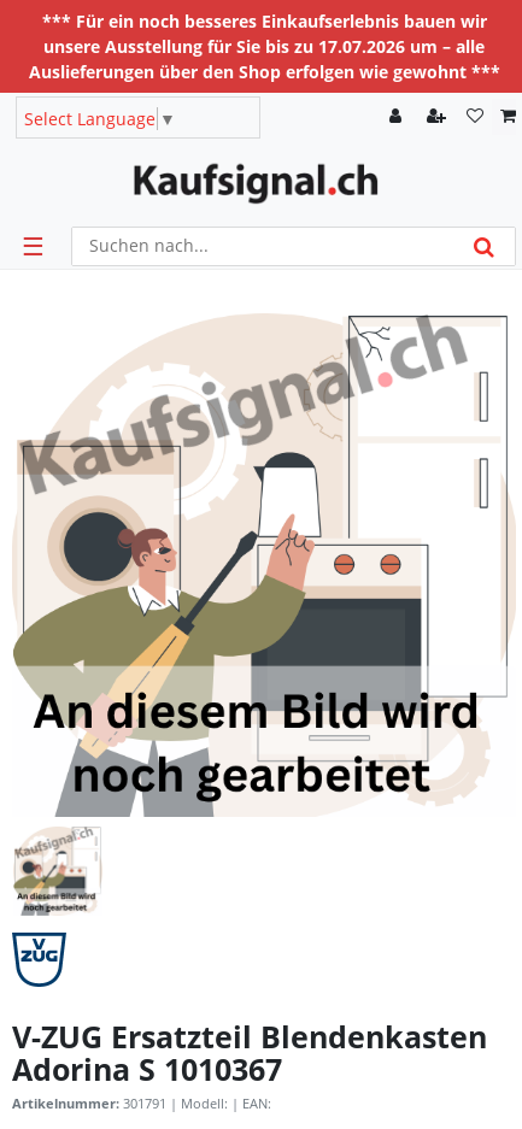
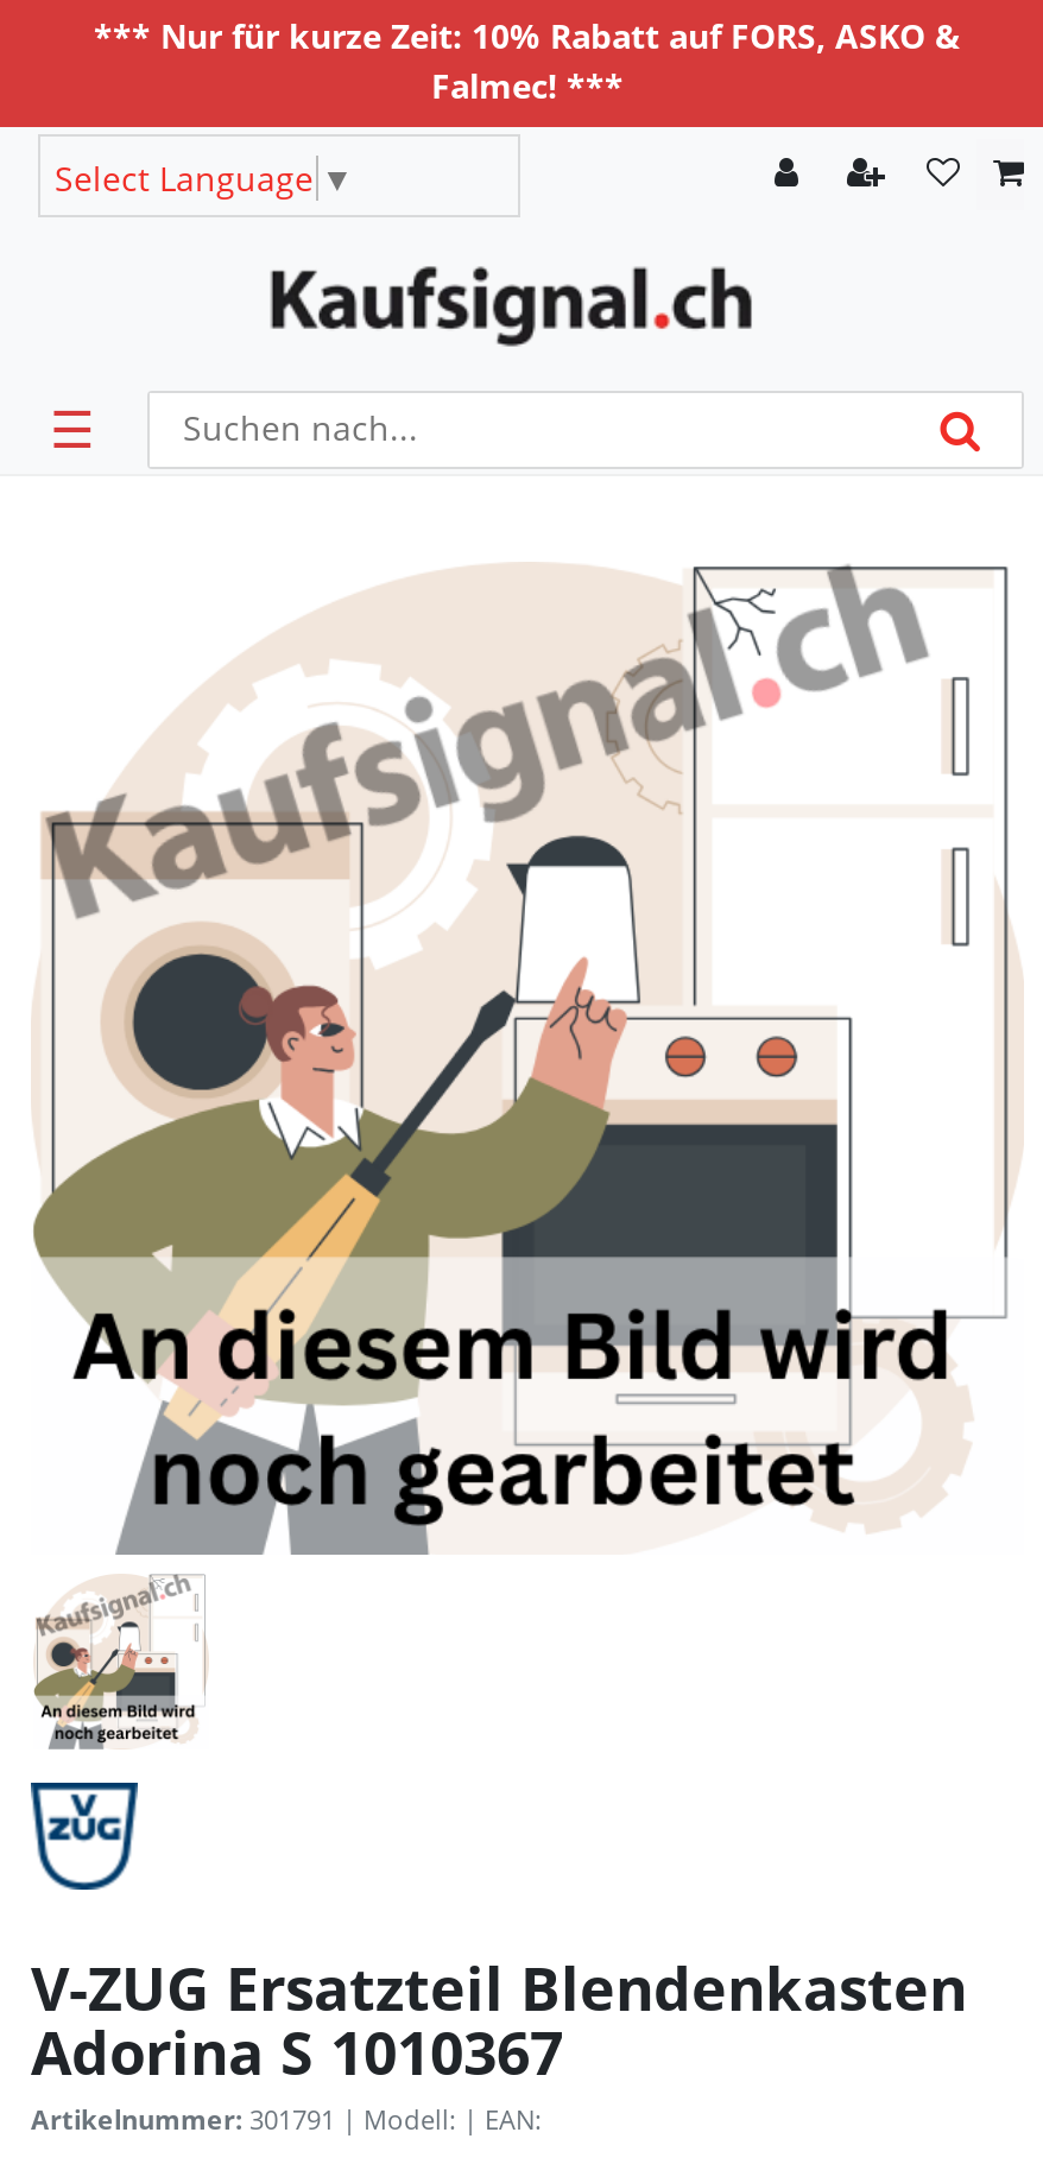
[28,10,500,83] *** Für ein noch besseres Einkaufserlebnis bauen wir | unsere Ausstellung für Sie bis zu 17.07.2026 um – alle | Auslieferungen über den Shop erfolgen wie gewohnt *** -> [94,13,961,108] *** Nur für kurze Zeit: 10% Rabatt auf FORS, ASKO & | Falmec! ***

